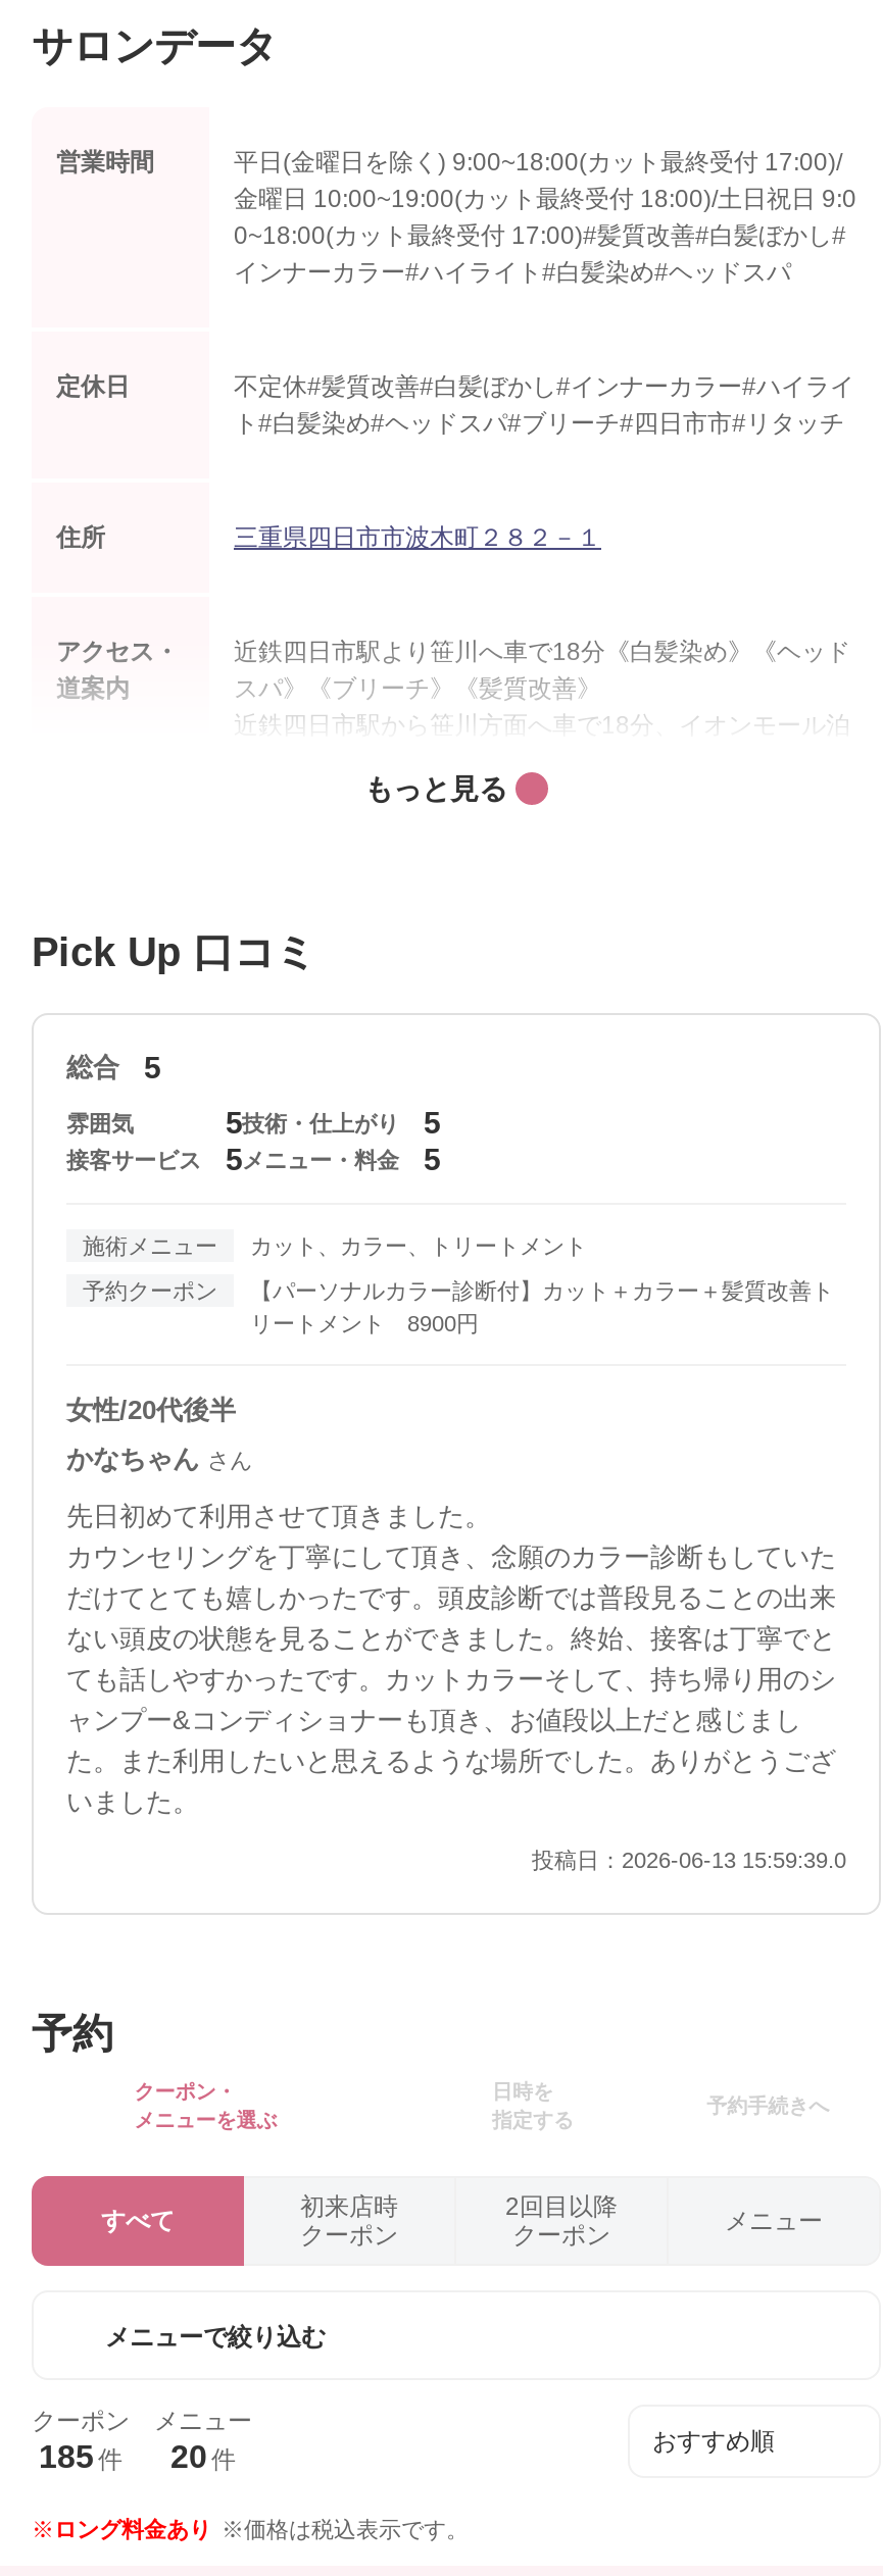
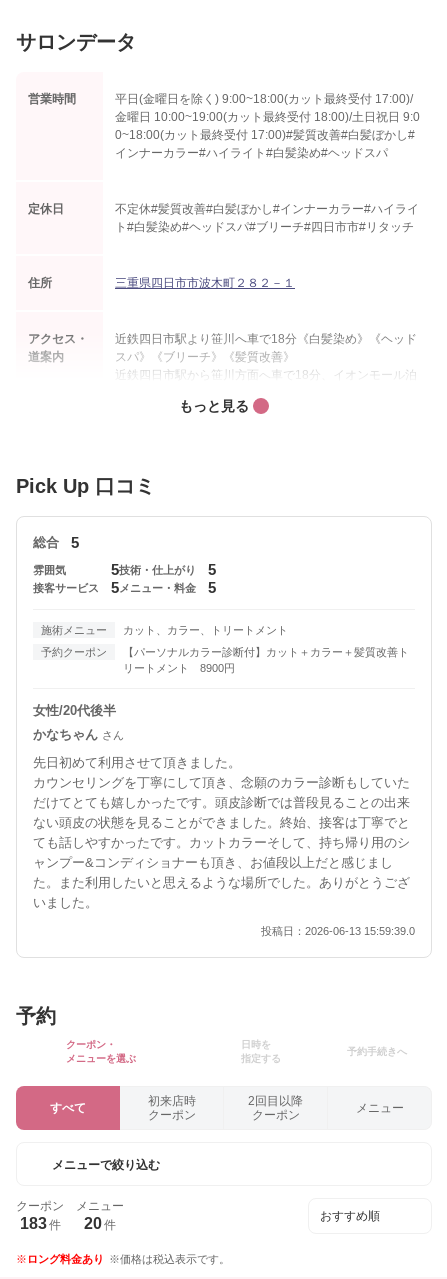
[39,2439,236,2474] 185 件 20 件 -> [19,1215,116,1232] 183 件 20 件

